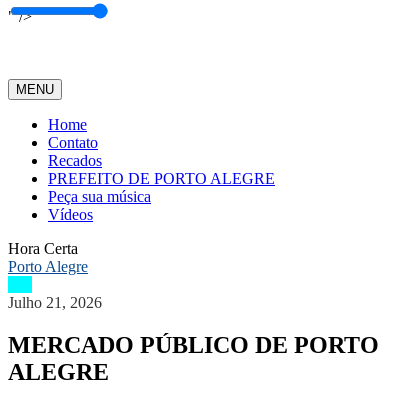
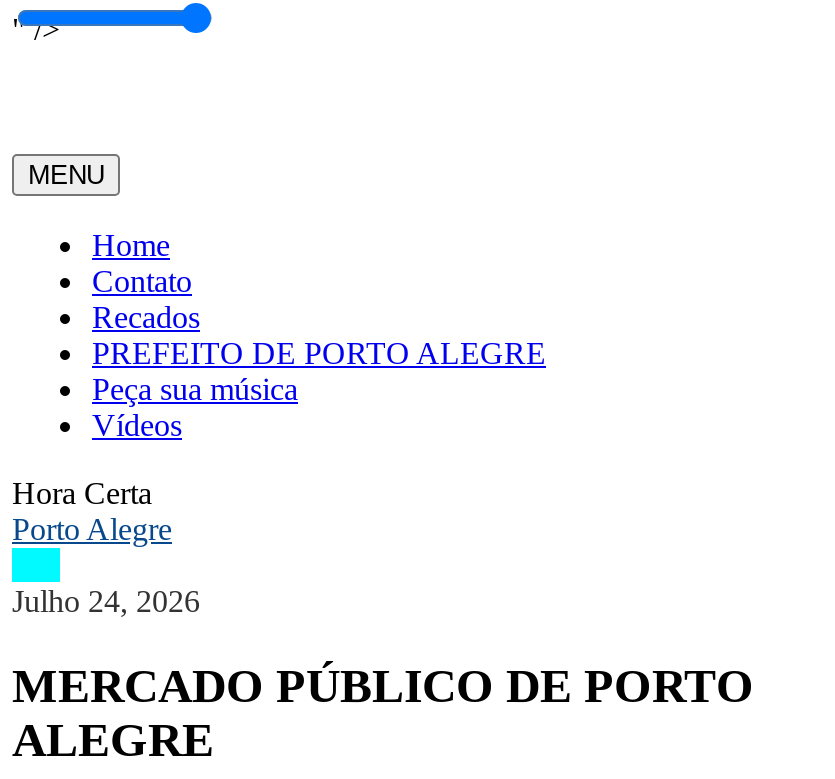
[8,294,102,311] Julho 21, 2026 -> [12,584,200,618] Julho 24, 2026

